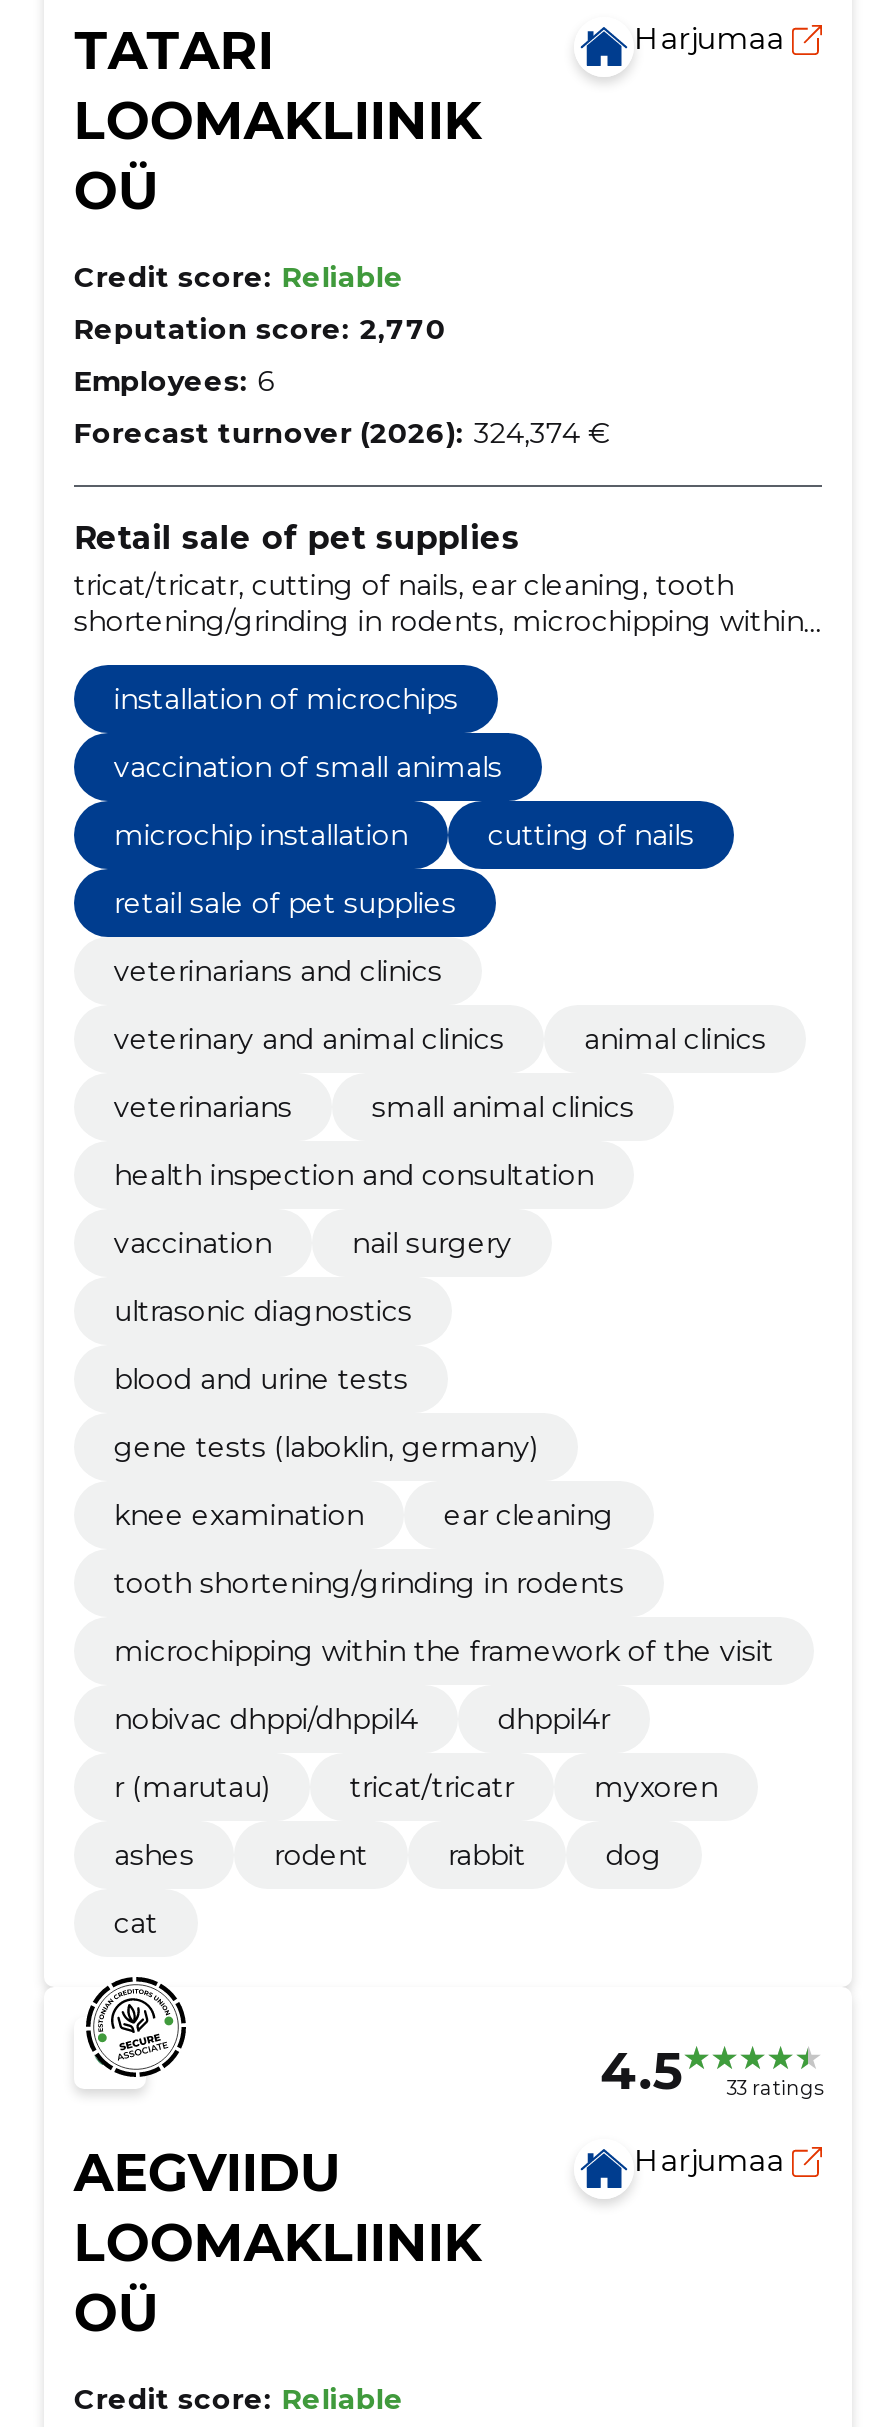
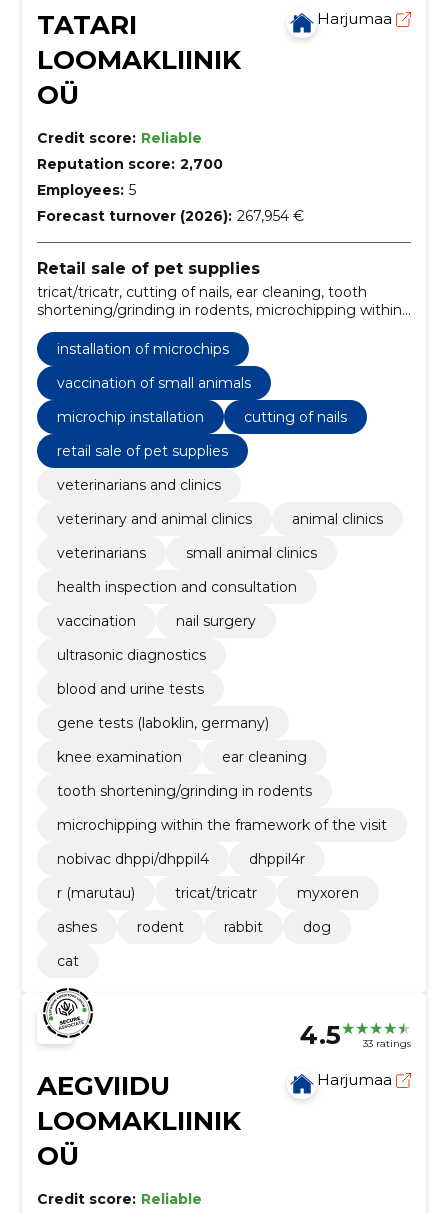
[74,310,446,346] Reputation score: 2,770 -> [37,155,223,173] Reputation score: 2,700
[74,362,274,398] Employees: 6 -> [37,181,136,199] Employees: 5
[74,414,610,450] Forecast turnover (2026): 324,374 € -> [37,207,304,225] Forecast turnover (2026): 267,954 €

